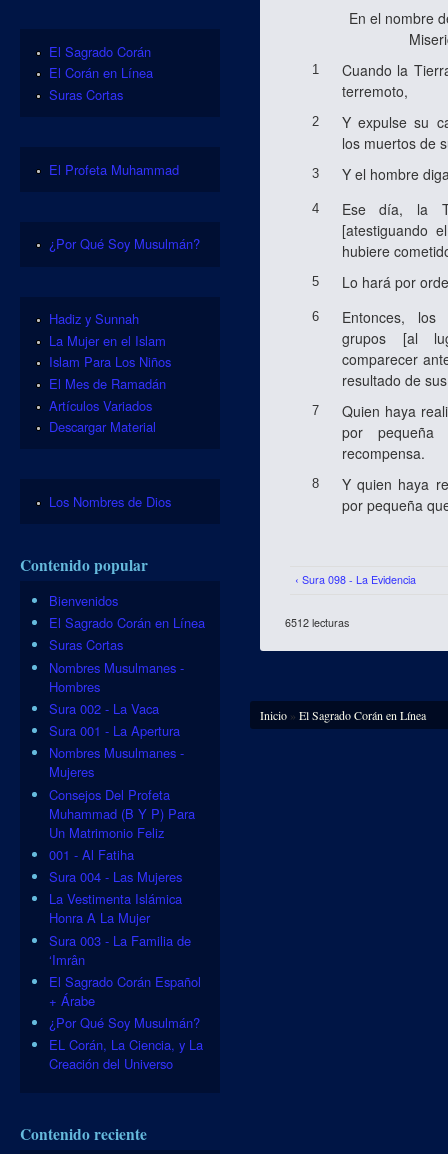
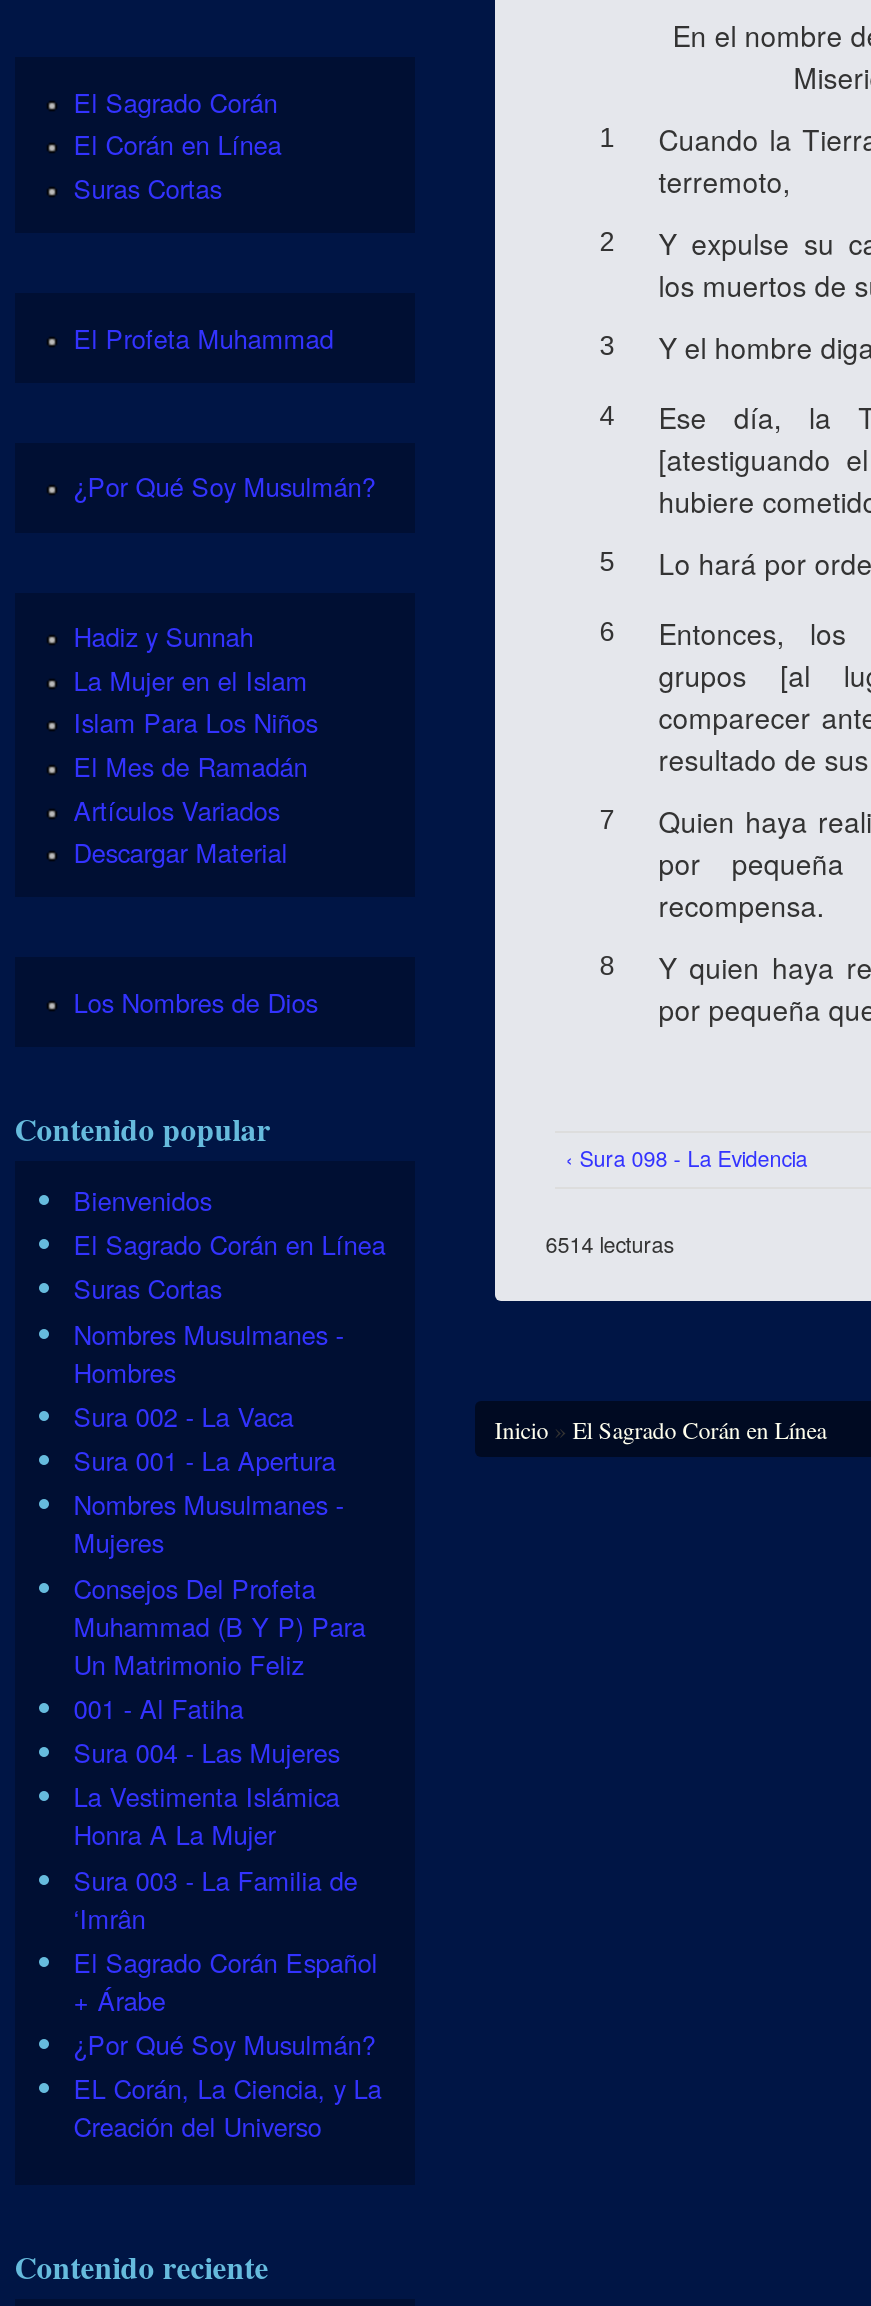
[285,615,349,630] 6512 lecturas -> [545,1229,673,1259] 6514 lecturas

